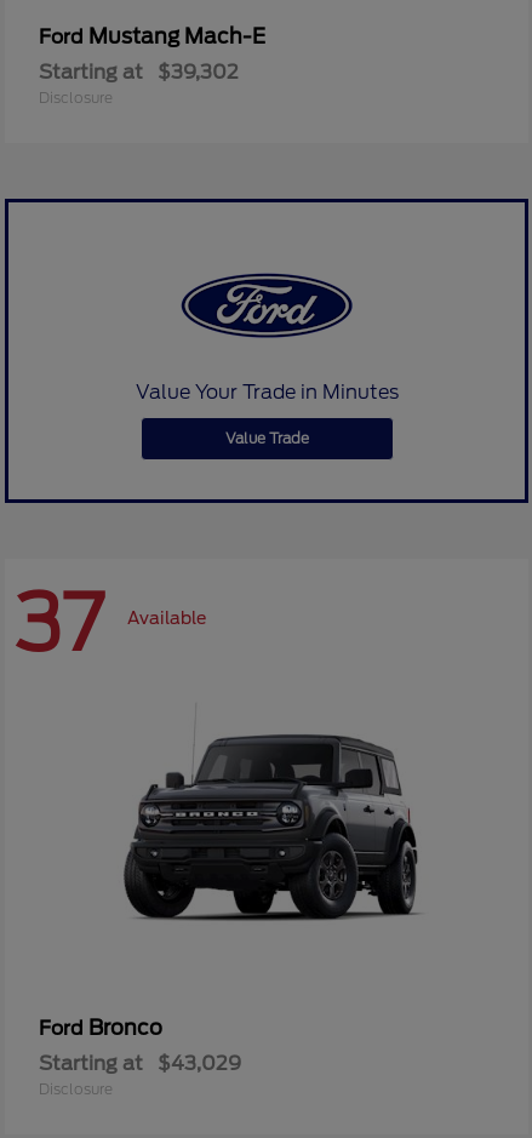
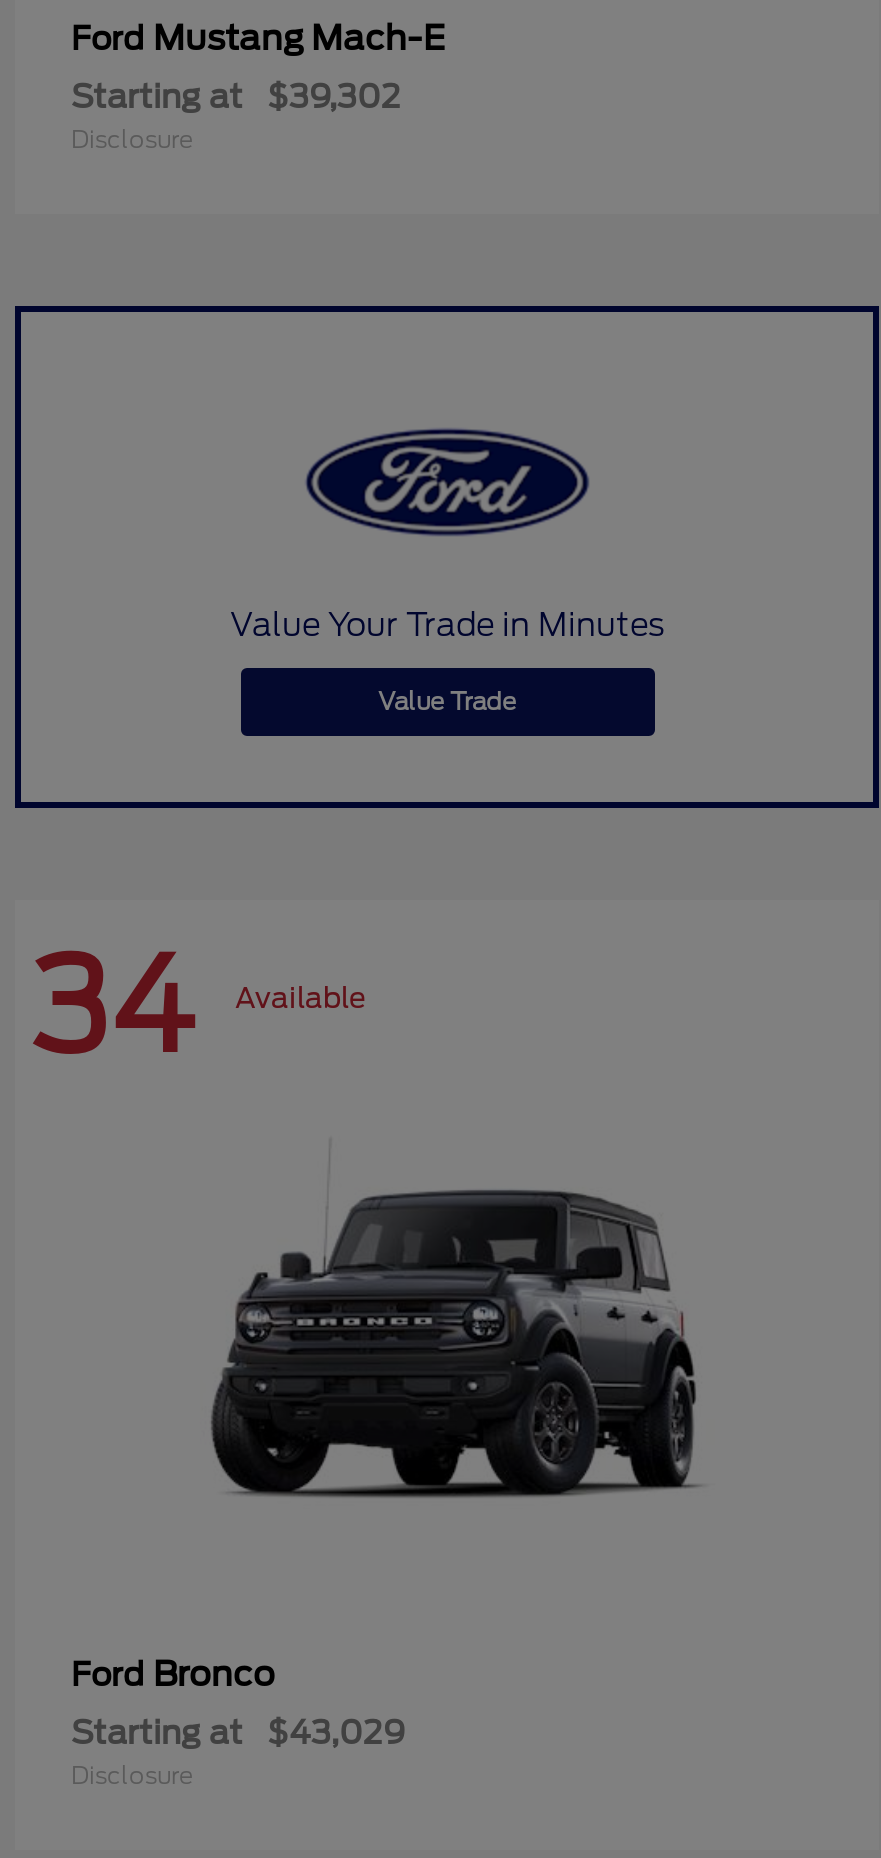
[15,577,206,669] 37 Available -> [31,930,365,1082] 34 Available

